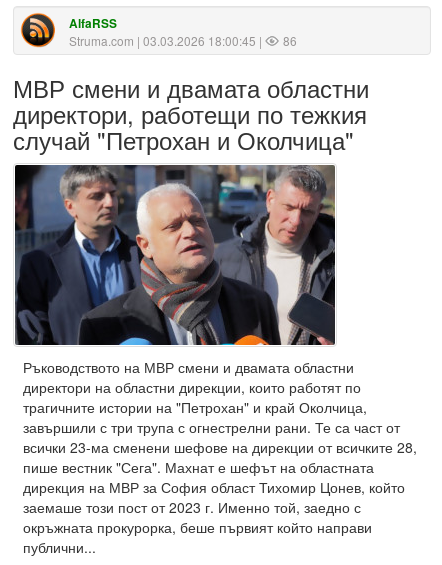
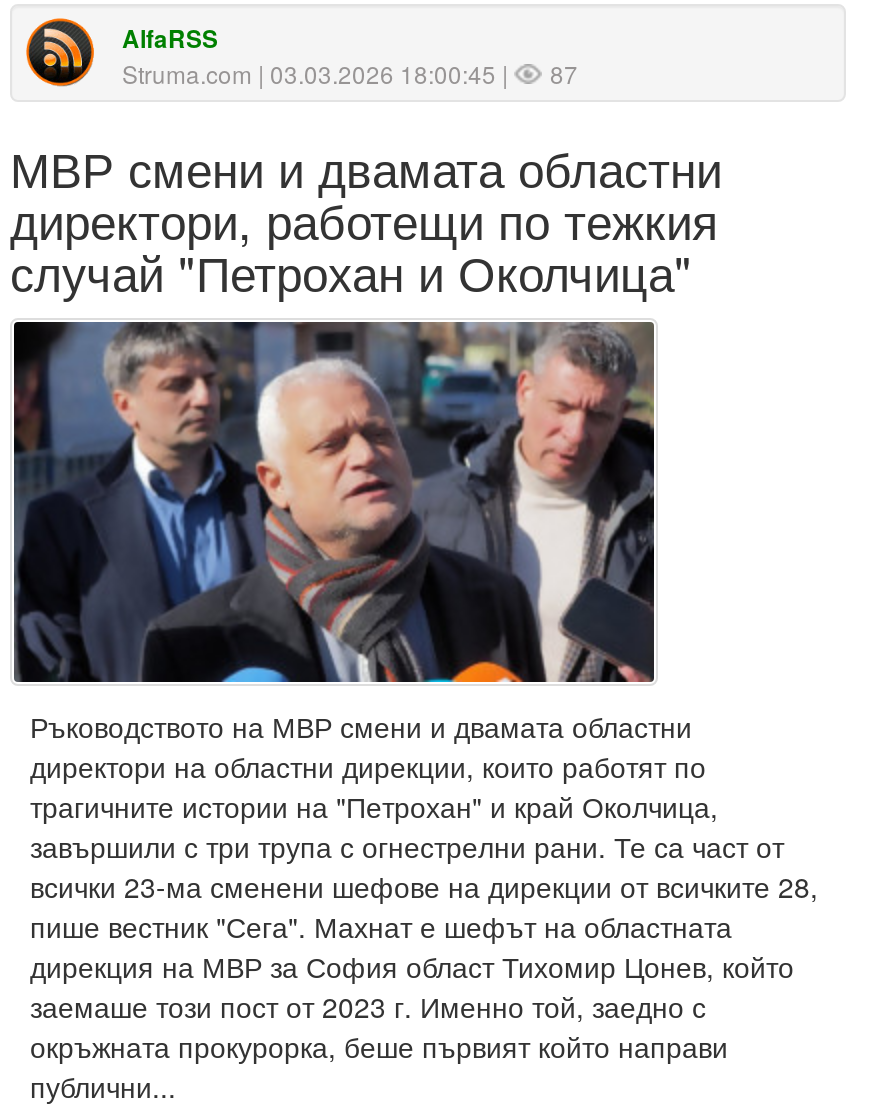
[283,32,297,49] 86 -> [550,56,578,90] 87

